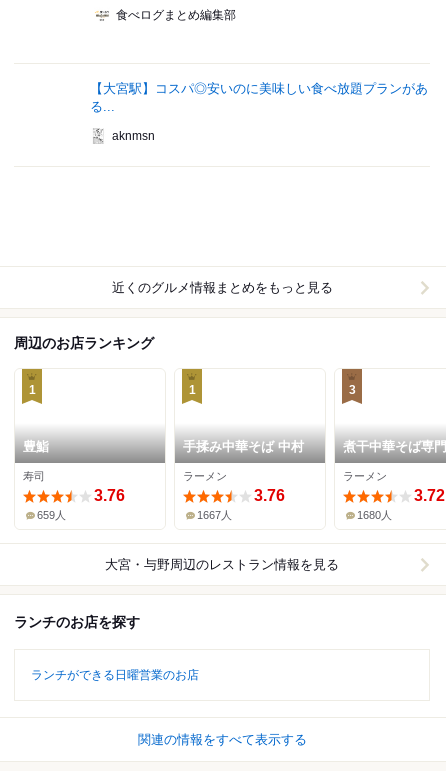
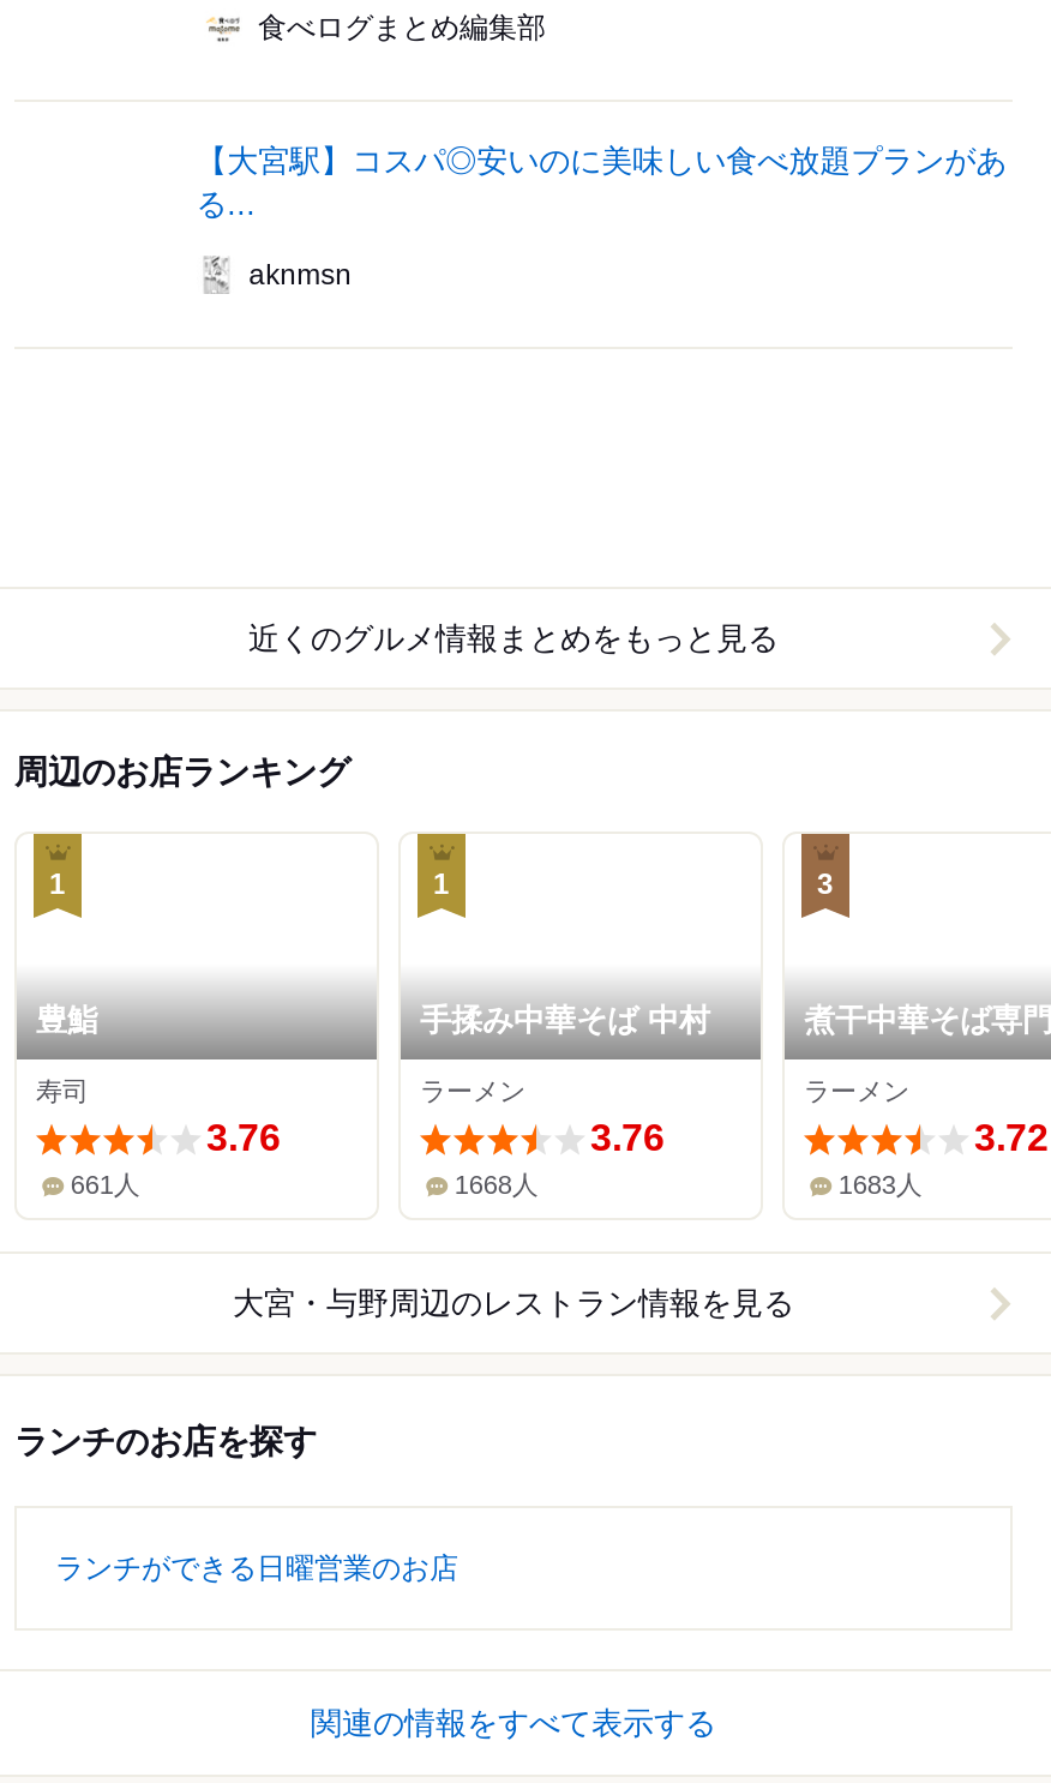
[37,509,66,521] 659人 -> [71,1171,140,1199] 661人
[197,509,232,521] 1667人 -> [454,1171,538,1199] 1668人
[357,509,392,521] 1680人 -> [838,1171,922,1199] 1683人

